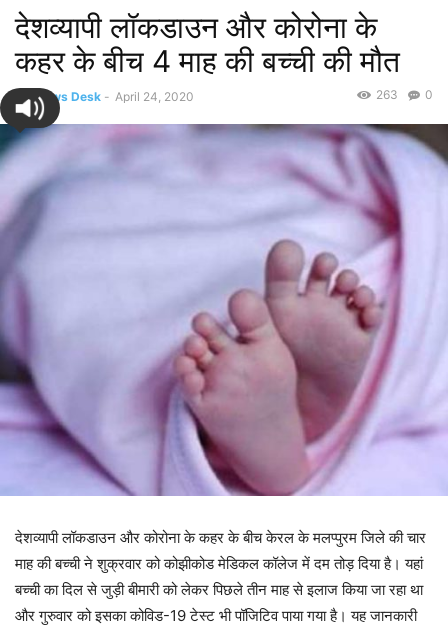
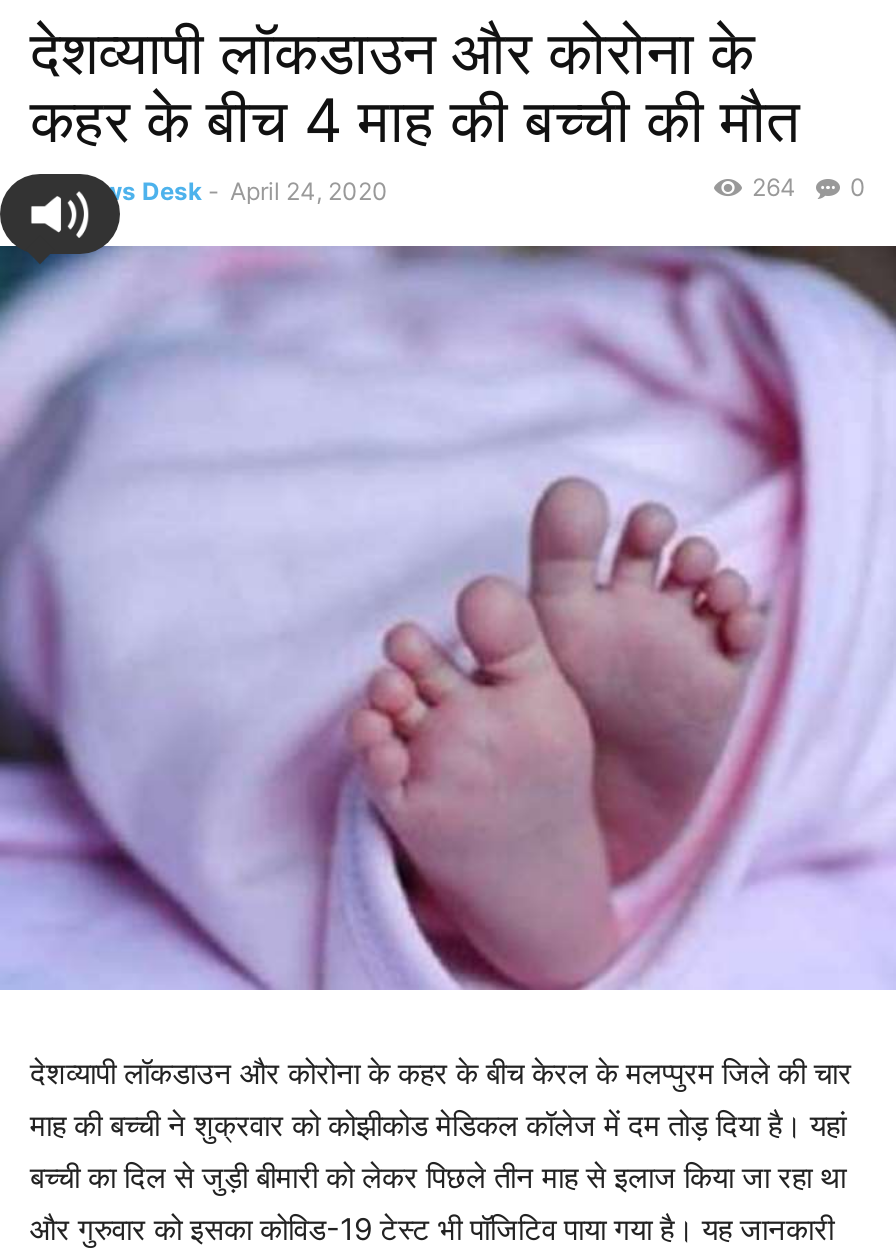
[376,87,433,102] 263 0 -> [752,172,866,202] 264 0

